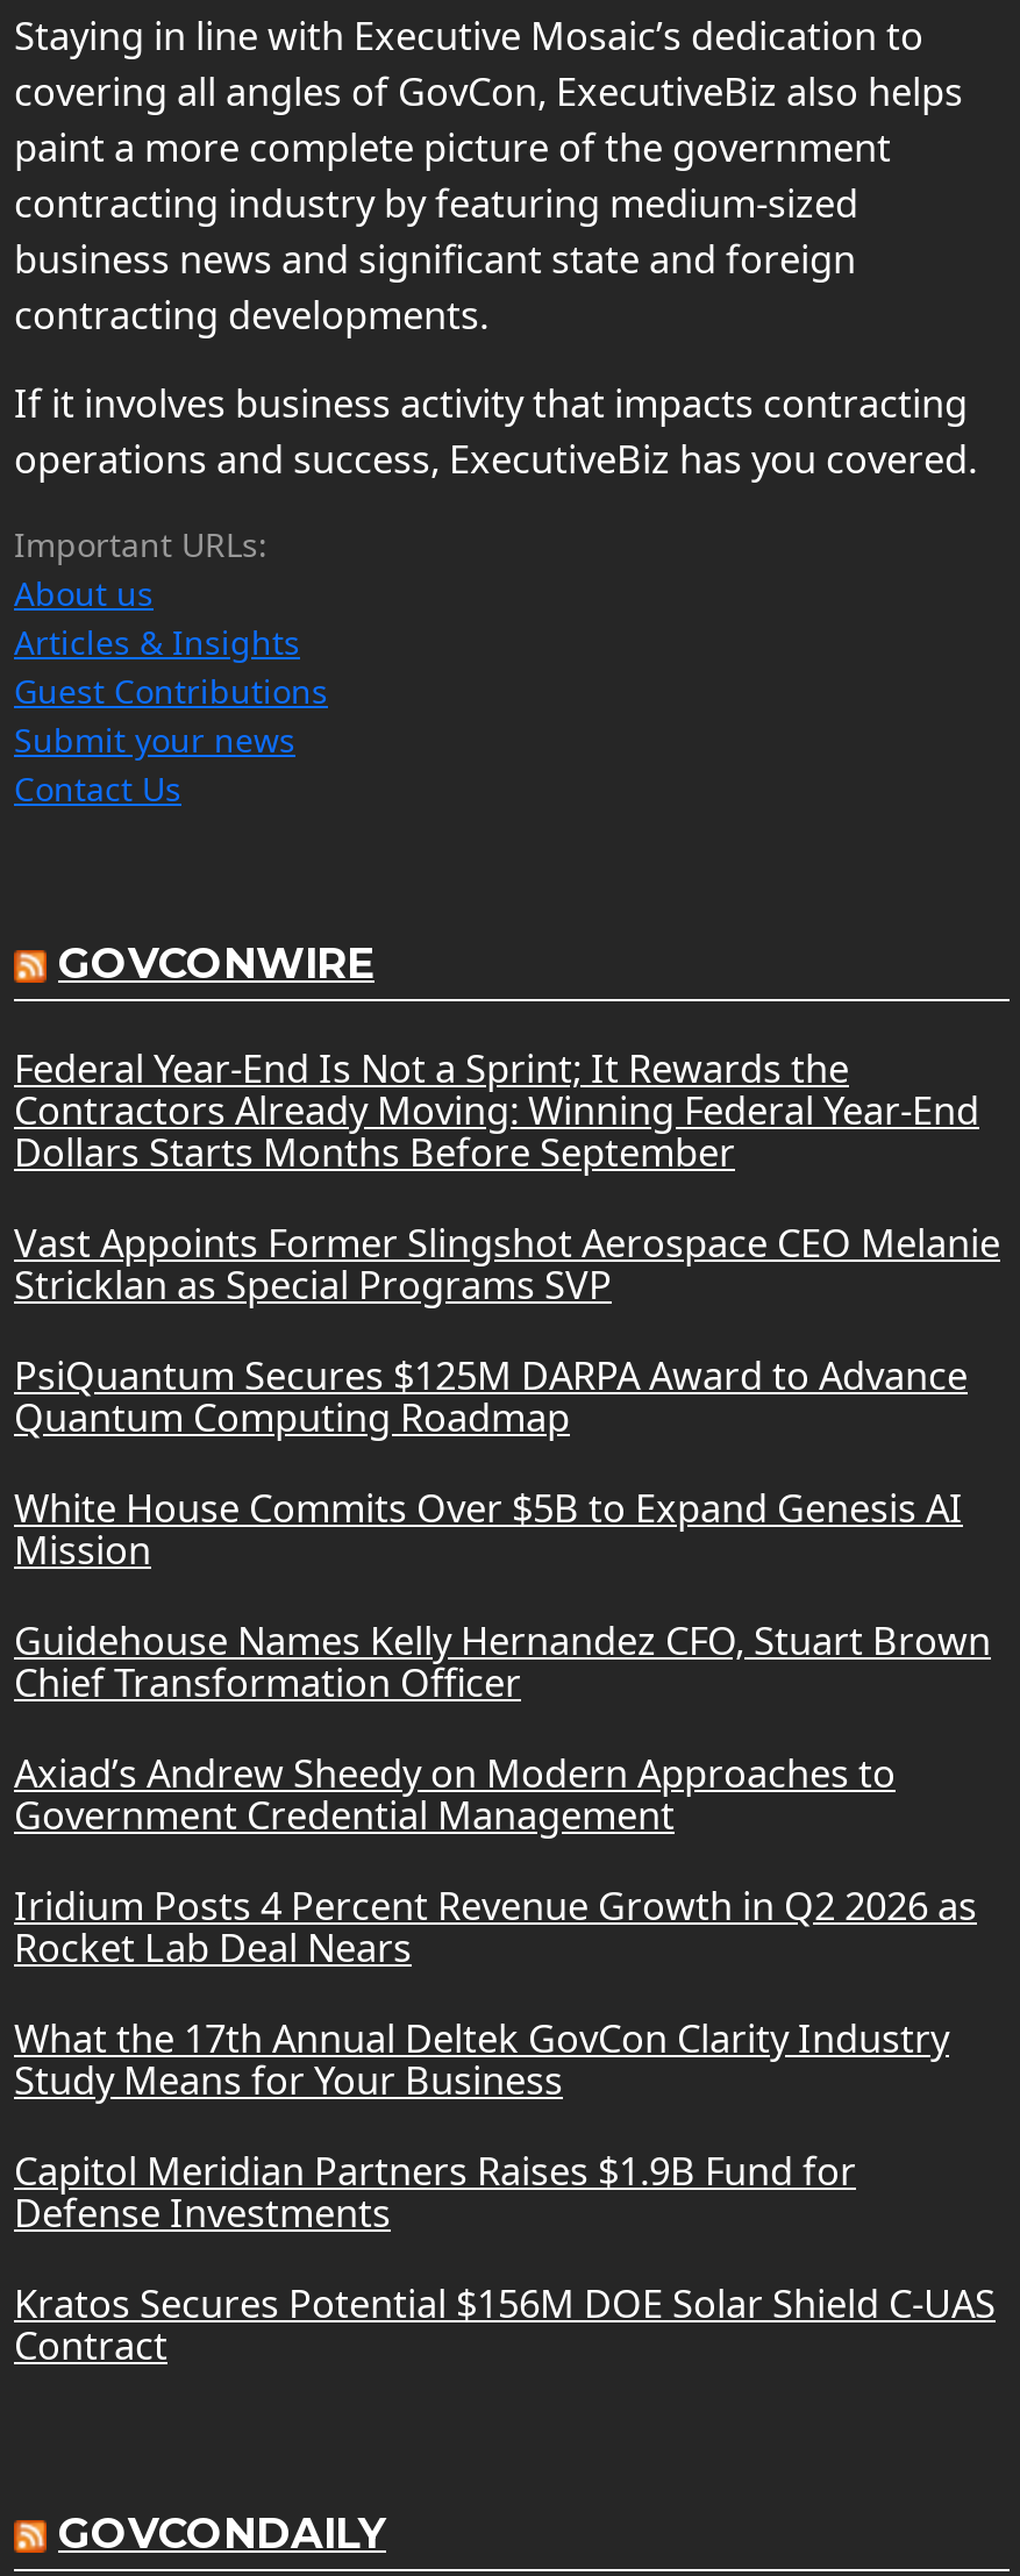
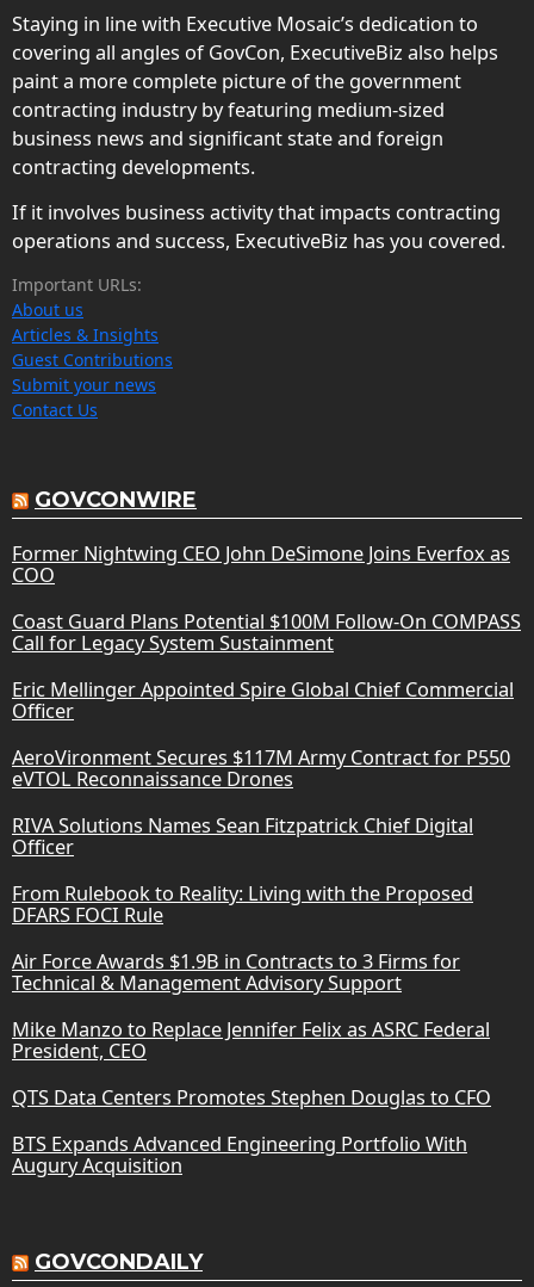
[14,1043,979,1178] Federal Year-End Is Not a Sprint; It Rewards the | Contractors Already Moving: Winning Federal Year-End | Dollars Starts Months Before September -> [12,540,510,588] Former Nightwing CEO John DeSimone Joins Everfox as | COO
[14,1217,1000,1310] Vast Appoints Former Slingshot Aerospace CEO Melanie | Stricklan as Special Programs SVP -> [12,608,521,656] Coast Guard Plans Potential $100M Follow-On COMPASS | Call for Legacy System Sustainment
[14,1350,968,1443] PsiQuantum Secures $125M DARPA Award to Advance | Quantum Computing Roadmap -> [12,676,514,724] Eric Mellinger Appointed Spire Global Chief Commercial | Officer
[14,1483,963,1576] White House Commits Over $5B to Expand Genesis AI | Mission -> [12,744,510,792] AeroVironment Secures $117M Army Contract for P550 | eVTOL Reconnaissance Drones
[14,1615,991,1708] Guidehouse Names Kelly Hernandez CFO, Stuart Brown | Chief Transformation Officer -> [12,812,473,860] RIVA Solutions Names Sean Fitzpatrick Chief Digital | Officer
[14,1748,896,1841] Axiad’s Andrew Sheedy on Modern Approaches to | Government Credential Management -> [12,880,473,928] From Rulebook to Reality: Living with the Proposed | DFARS FOCI Rule
[14,1880,977,1973] Iridium Posts 4 Percent Revenue Growth in Q2 2026 as | Rocket Lab Deal Nears -> [12,948,460,996] Air Force Awards $1.9B in Contracts to 3 Firms for | Technical & Management Advisory Support
[14,2013,949,2106] What the 17th Annual Deltek GovCon Clarity Industry | Study Means for Your Business -> [12,1016,490,1064] Mike Manzo to Replace Jennifer Felix as ASRC Federal | President, CEO
[14,2145,856,2239] Capitol Meridian Partners Raises $1.9B Fund for | Defense Investments -> [12,1084,491,1110] QTS Data Centers Promotes Stephen Douglas to CFO
[14,2278,996,2371] Kratos Secures Potential $156M DOE Solar Shield C-UAS | Contract -> [12,1131,467,1178] BTS Expands Advanced Engineering Portfolio With | Augury Acquisition

